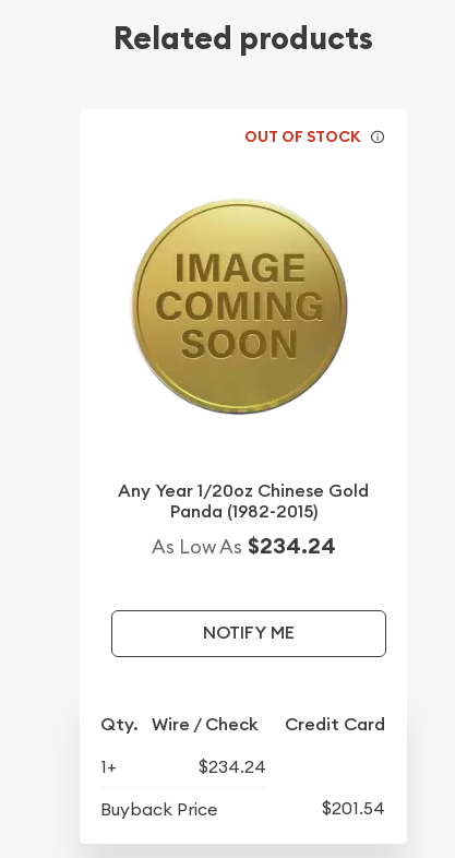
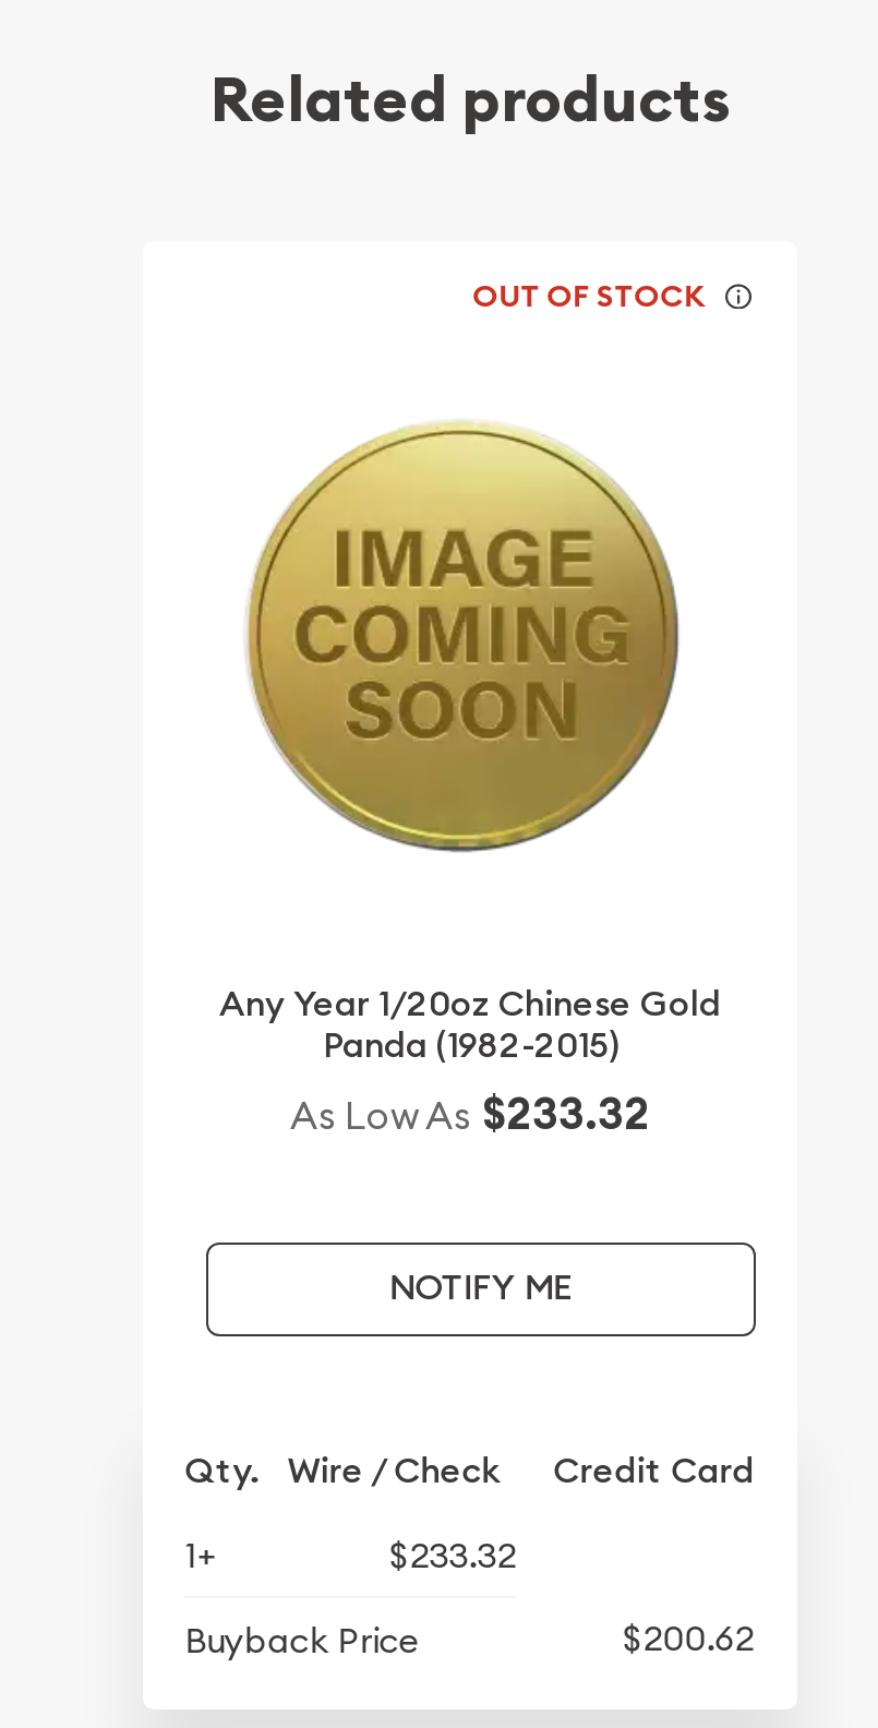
[151,531,336,560] As Low As $234.24 -> [290,1085,650,1142] As Low As $233.32
[199,755,266,777] $234.24 -> [390,1532,516,1576] $233.32
[322,797,385,818] $201.54 -> [623,1615,754,1659] $200.62

